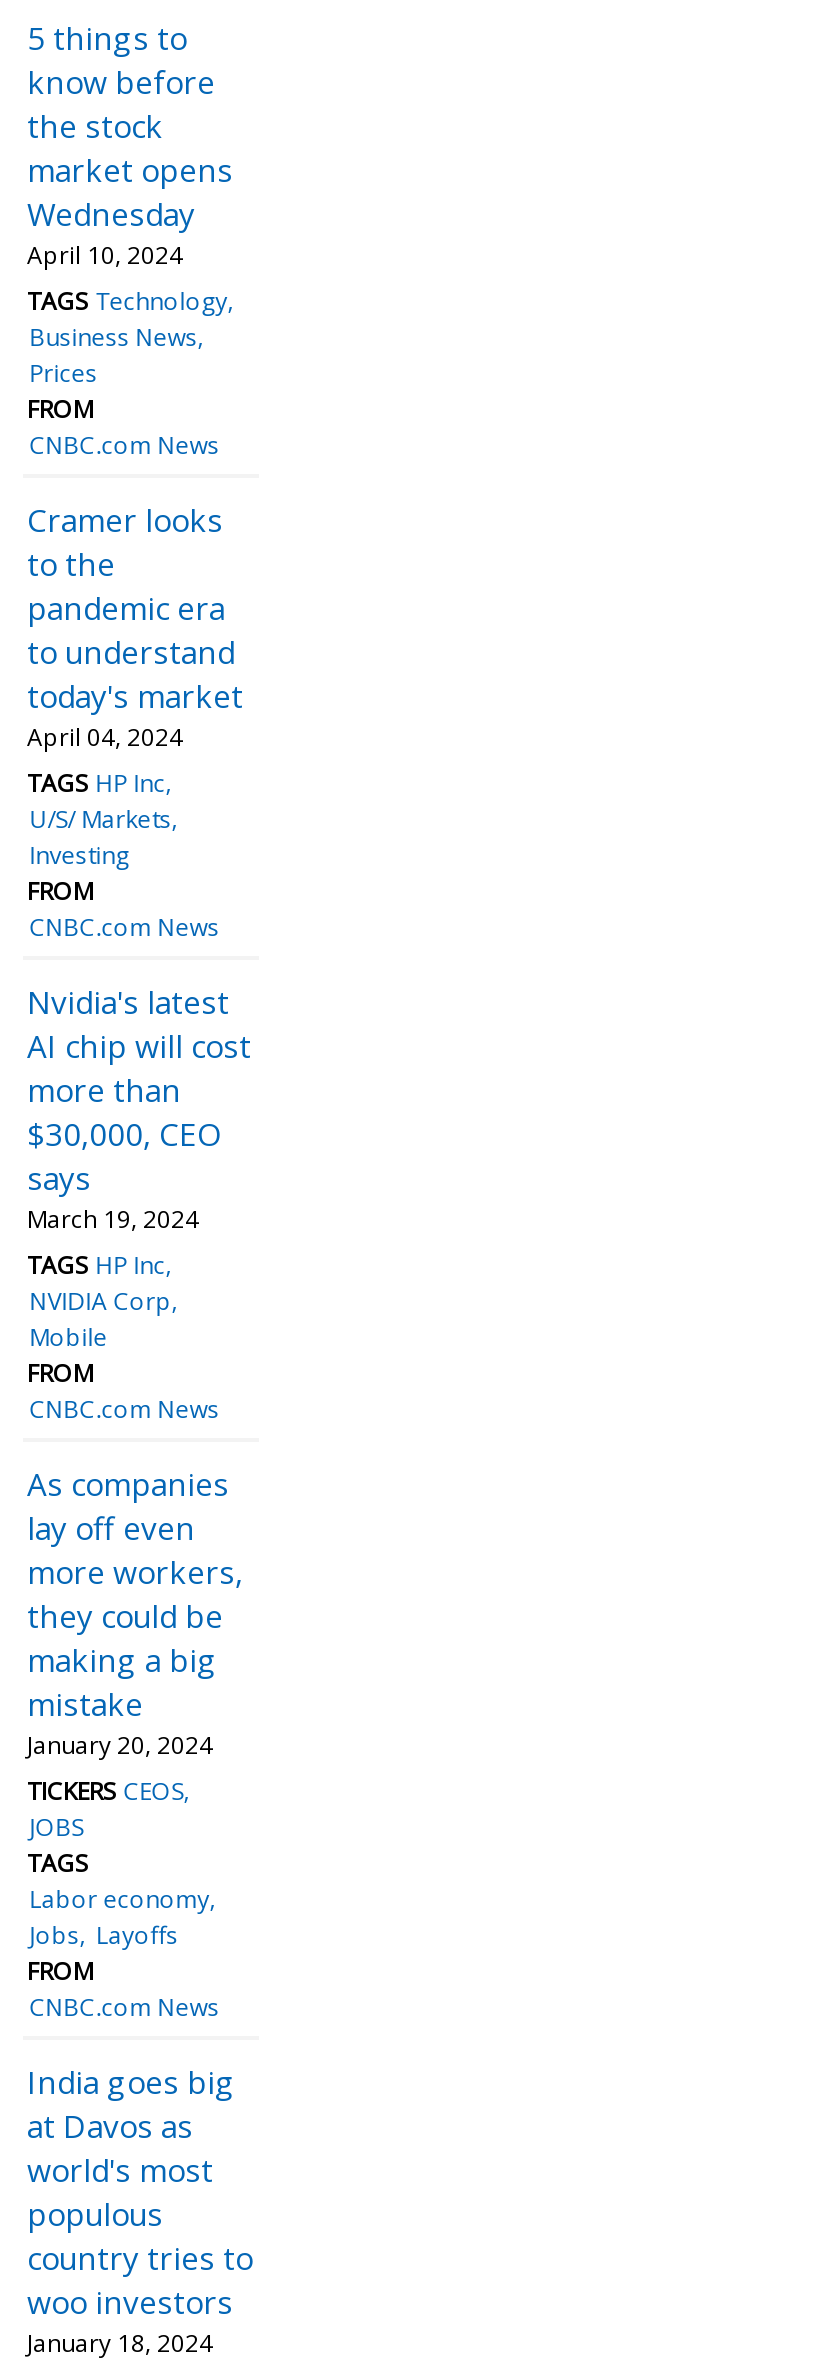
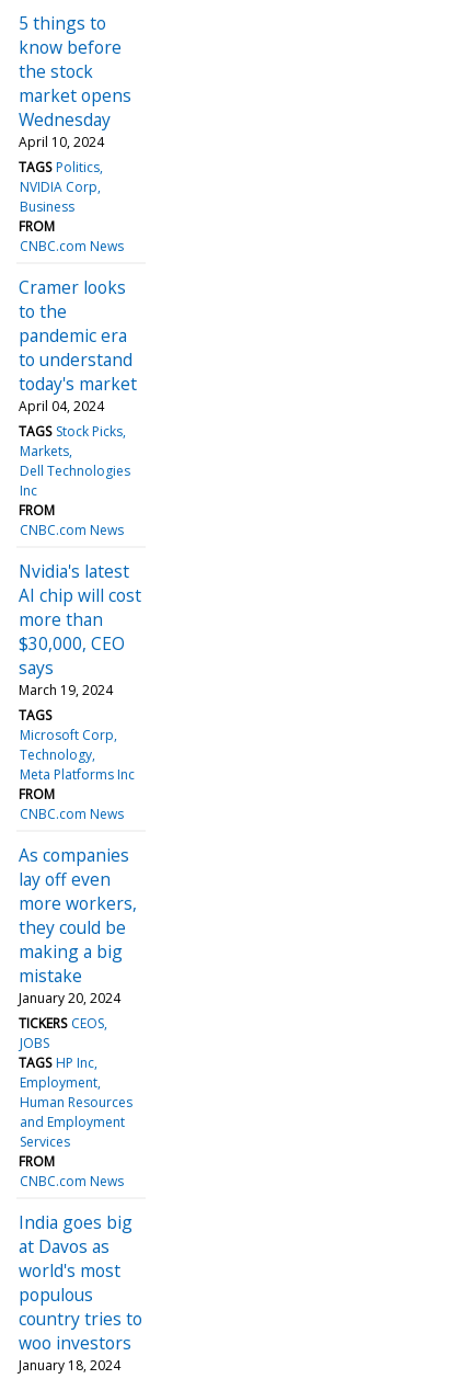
[27,284,227,390] TAGS Technology | Business News | Prices -> [19,158,100,216] TAGS Politics | NVIDIA Corp | Business
[27,766,171,872] TAGS HP Inc | U/S/ Markets | Investing -> [19,422,131,500] TAGS Stock Picks | Markets | Dell Technologies | Inc
[27,1248,171,1354] TAGS HP Inc | NVIDIA Corp | Mobile -> [19,706,135,784] TAGS | Microsoft Corp | Technology | Meta Platforms Inc
[27,1846,209,1952] TAGS | Labor economy | Jobs Layoffs -> [19,1053,133,1151] TAGS HP Inc | Employment | Human Resources | and Employment | Services

